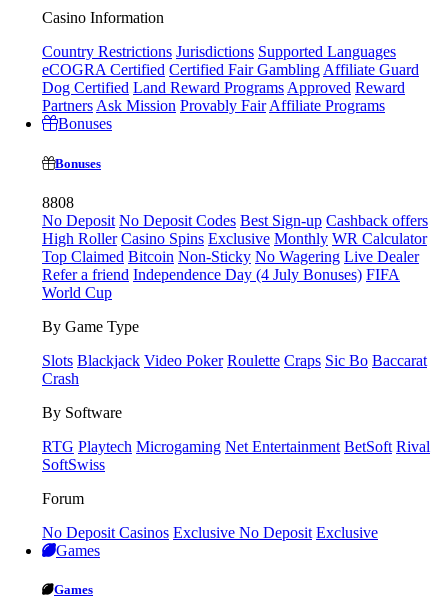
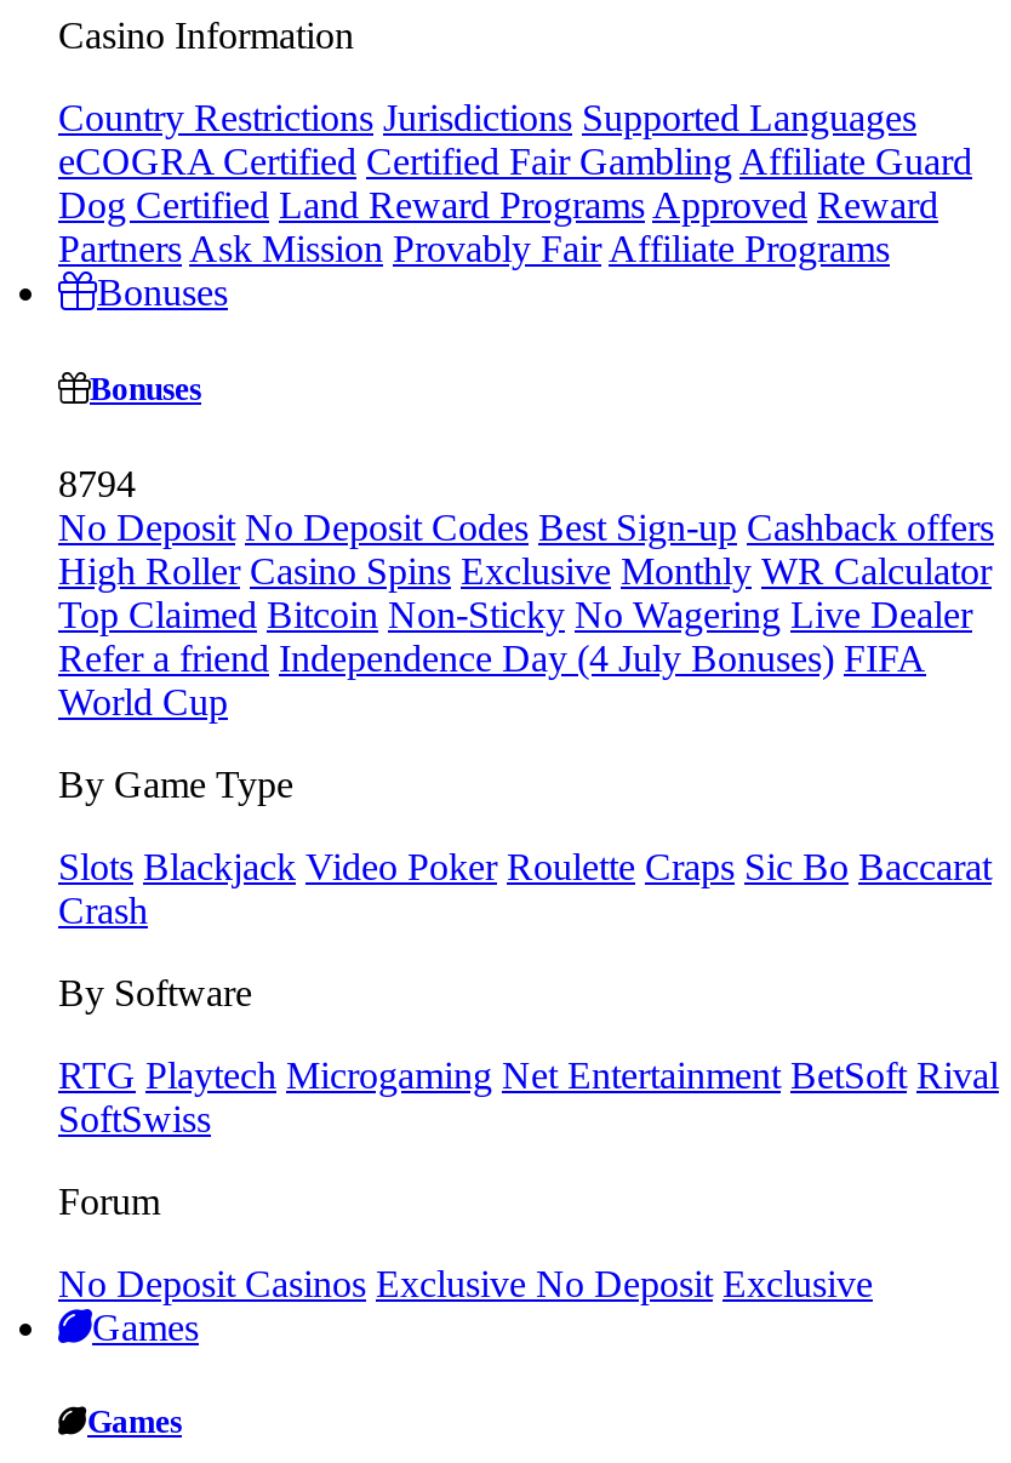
[42,194,74,211] 8808 -> [58,462,136,504] 8794

